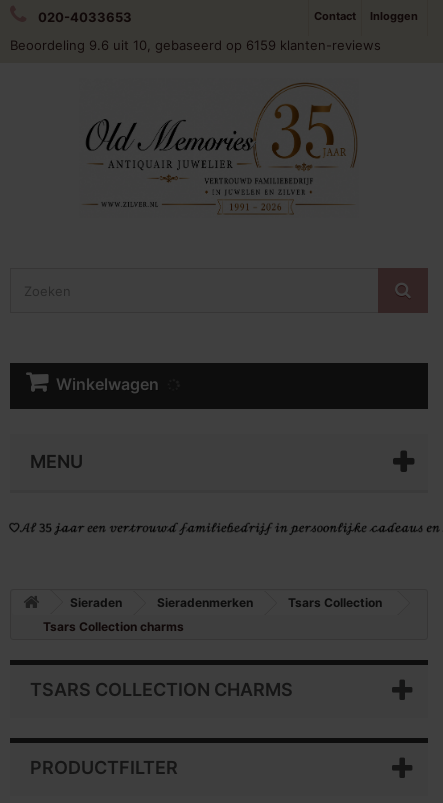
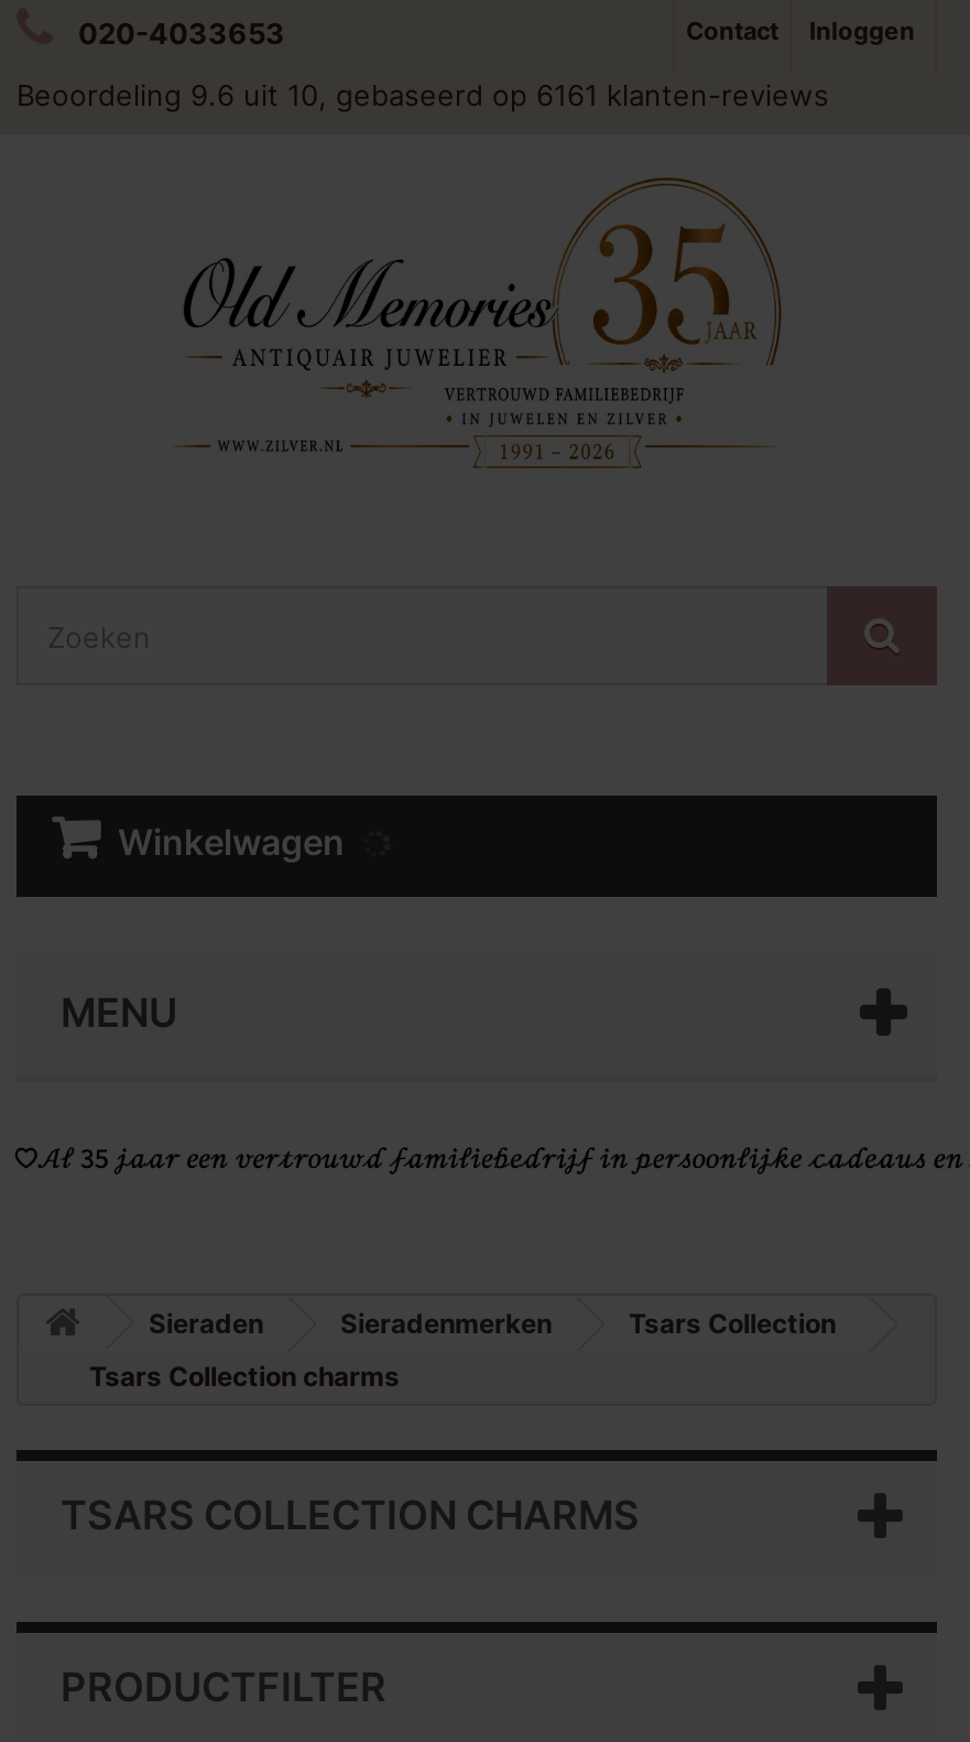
[10,37,381,53] Beoordeling 9.6 uit 10, gebaseerd op 6159 klanten-reviews -> [17,77,829,112] Beoordeling 9.6 uit 10, gebaseerd op 6161 klanten-reviews

